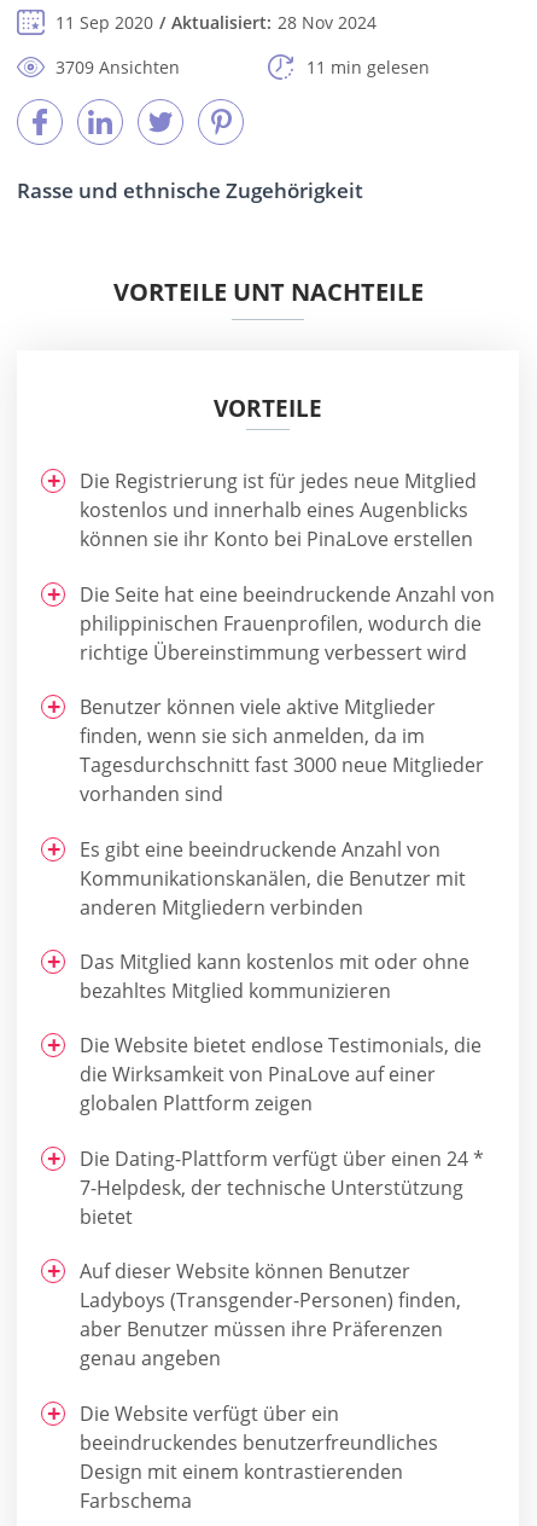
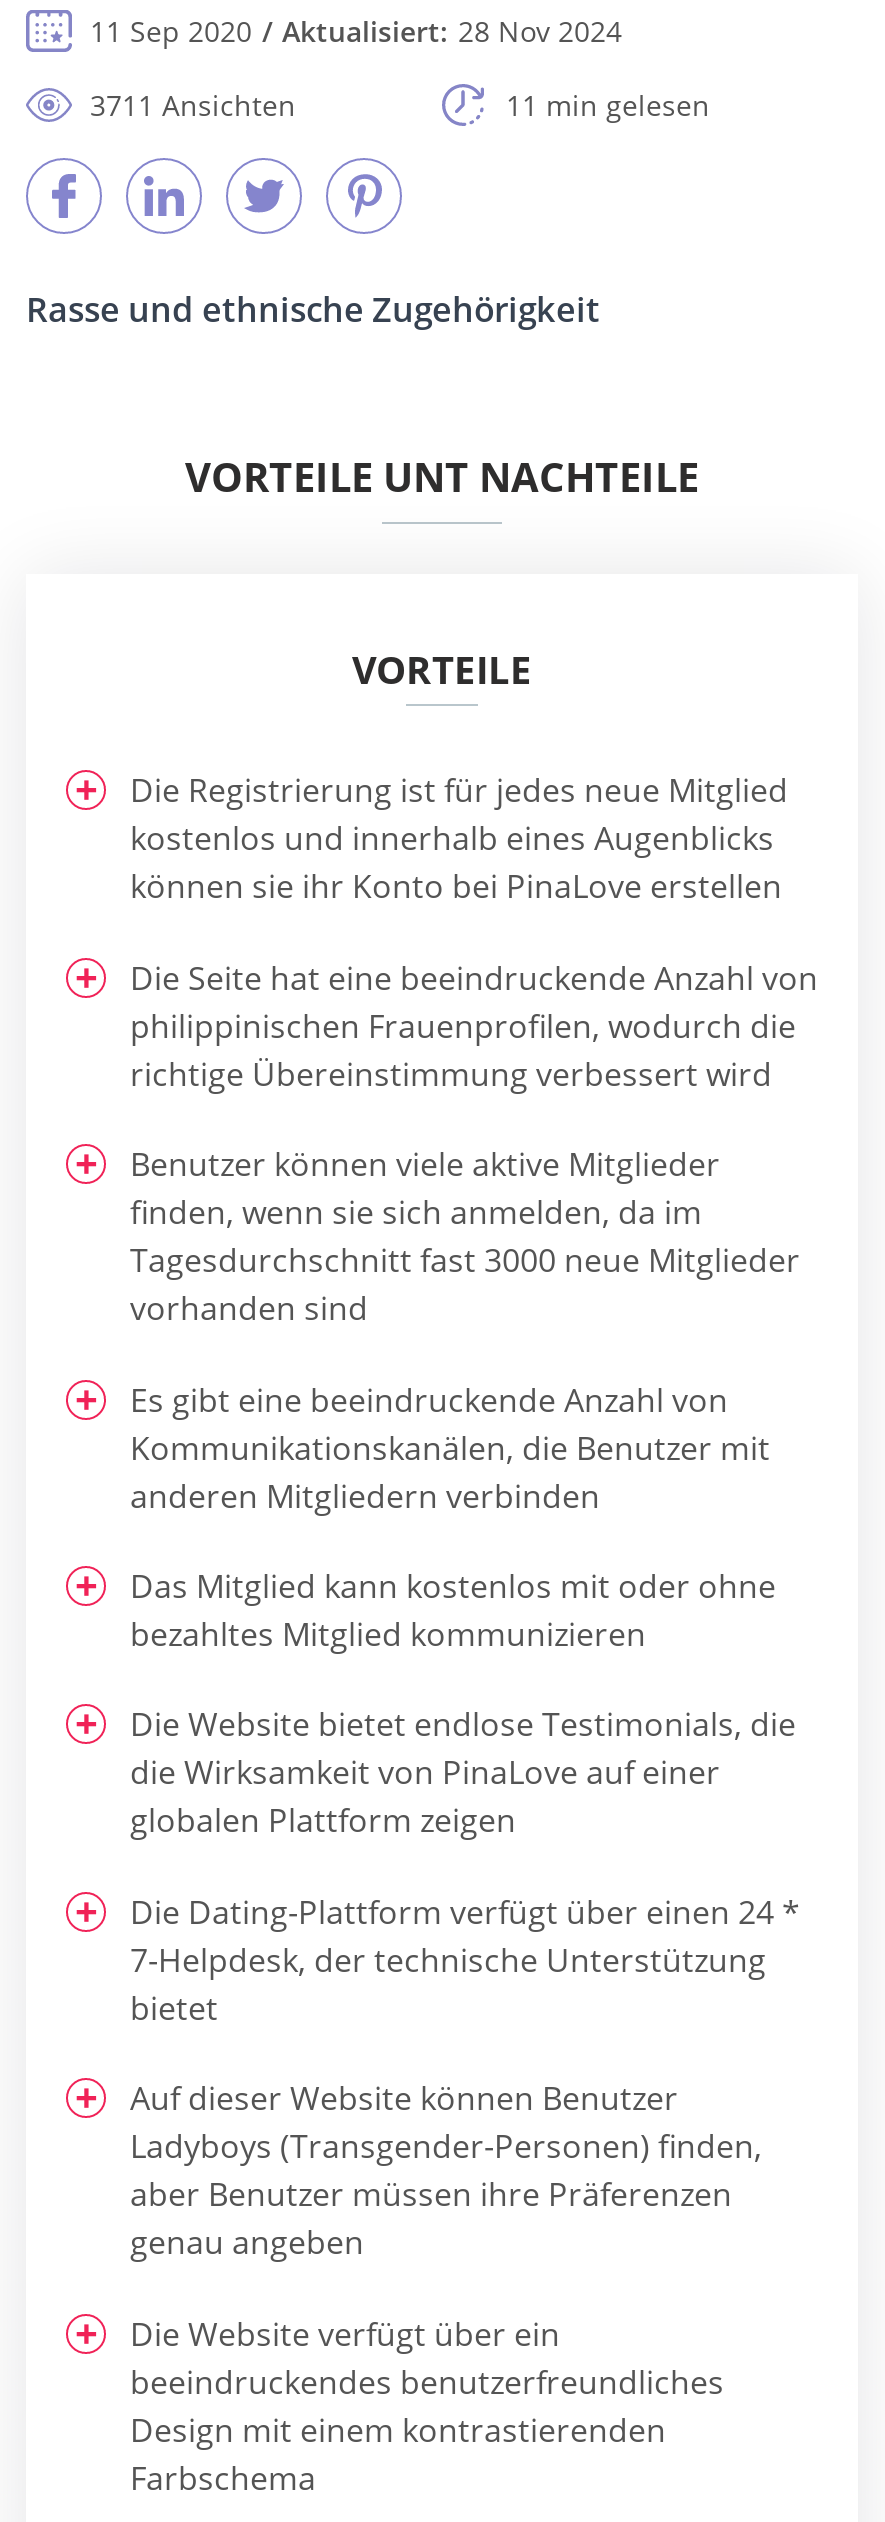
[56,56,180,79] 3709 Ansichten -> [90,86,296,124] 3711 Ansichten

